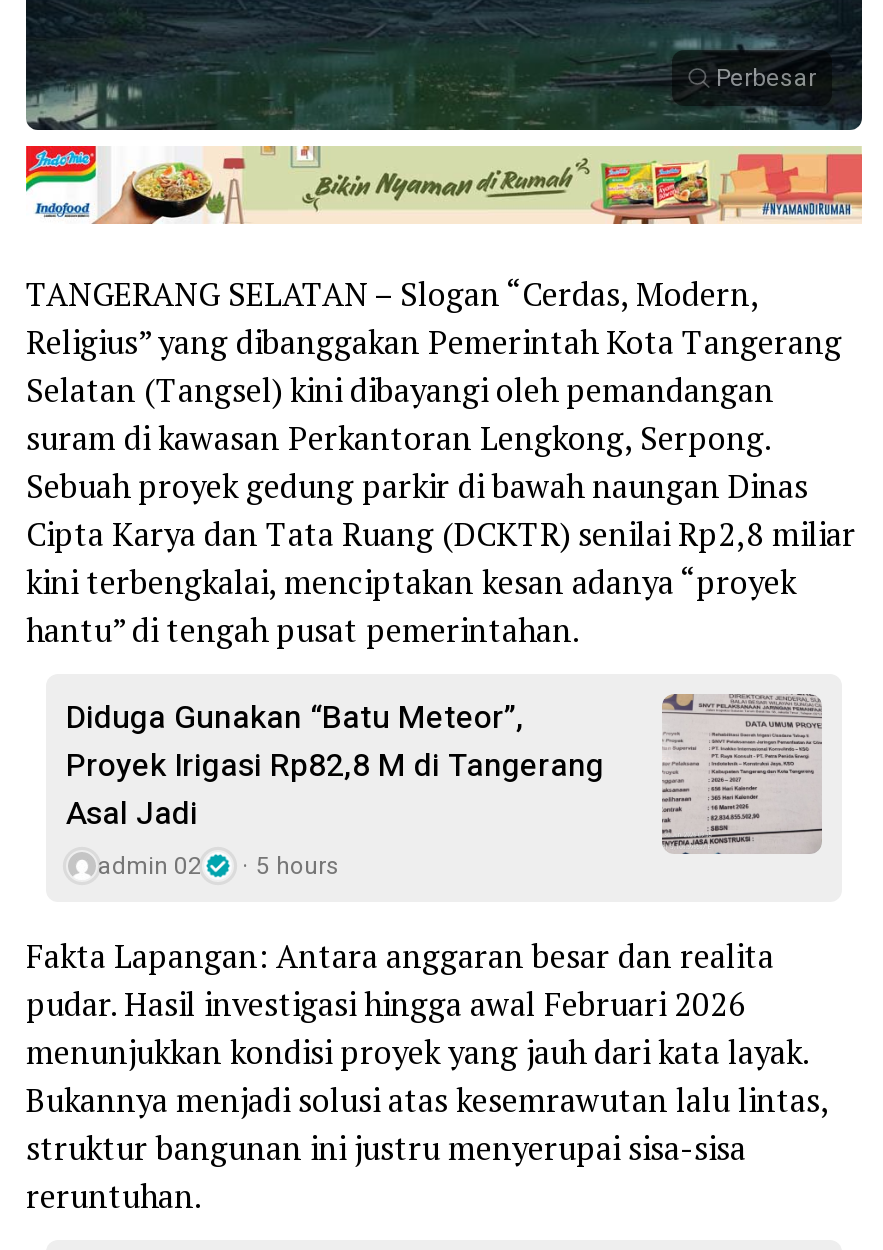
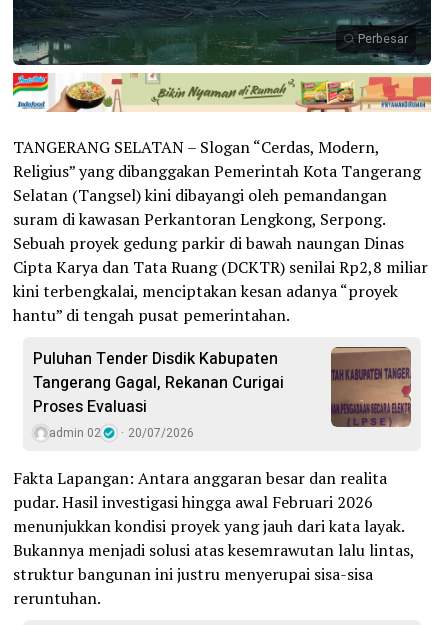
[66,693,604,837] Diduga Gunakan “Batu Meteor”, | Proyek Irigasi Rp82,8 M di Tangerang | Asal Jadi -> [33,347,284,419] Puluhan Tender Disdik Kabupaten | Tangerang Gagal, Rekanan Curigai | Proses Evaluasi
[662,696,820,852] [image] -> [330,347,411,427] [image]
[98,847,340,883] admin 02 5 hours -> [49,424,194,442] admin 02 20/07/2026

